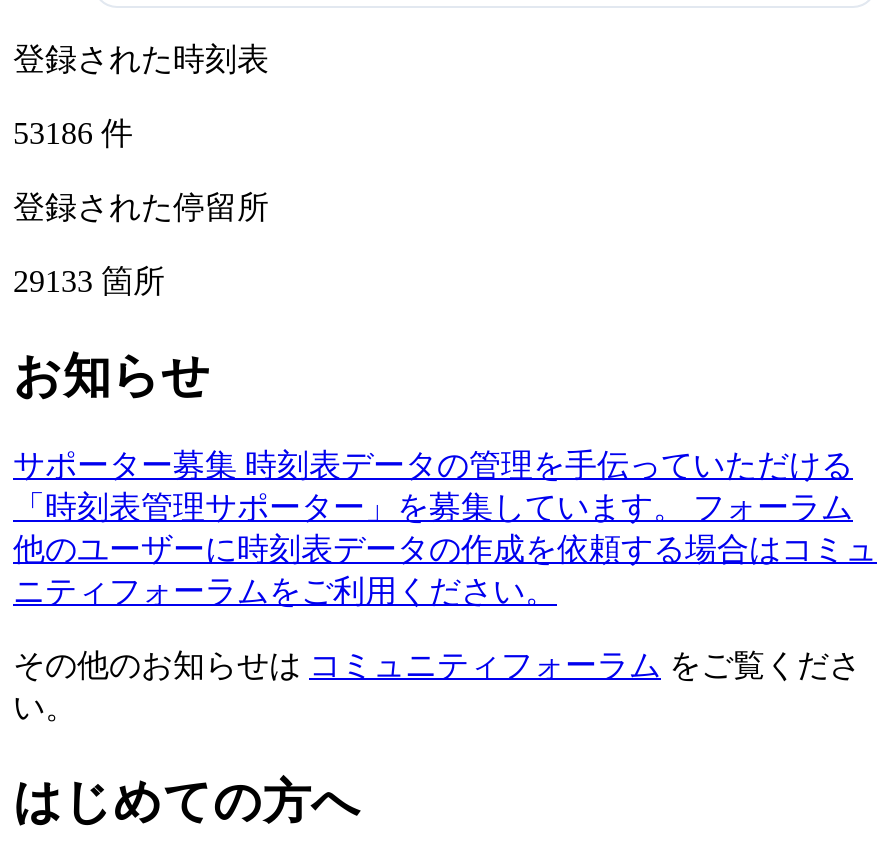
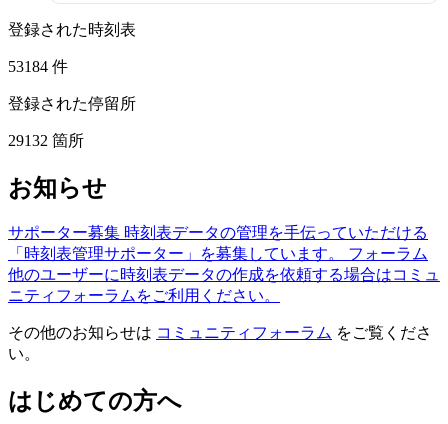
[13,115,133,149] 53186件 -> [8,58,68,75] 53184件
[13,263,165,297] 29133箇所 -> [8,132,84,149] 29132箇所

